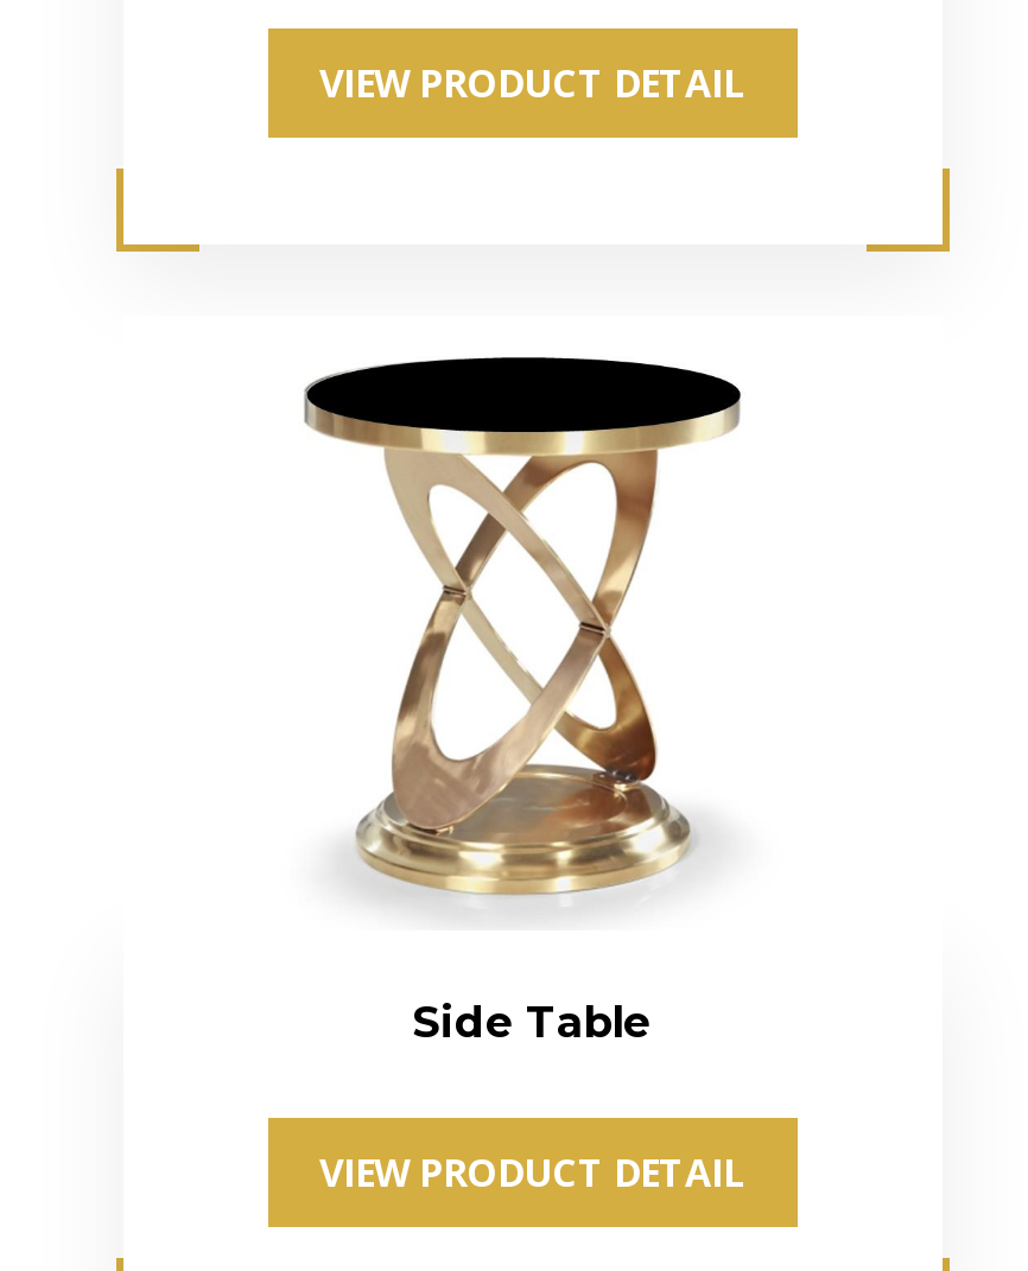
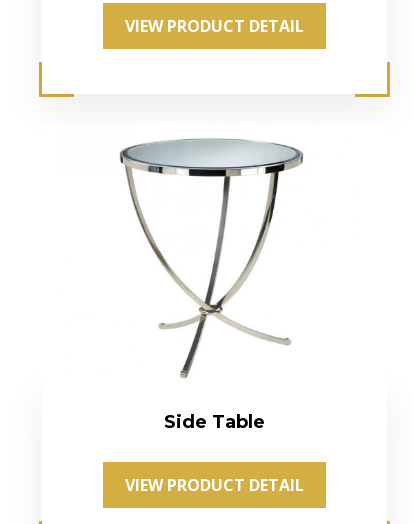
[302,351,741,916] [image] -> [118,138,303,378] [image]

